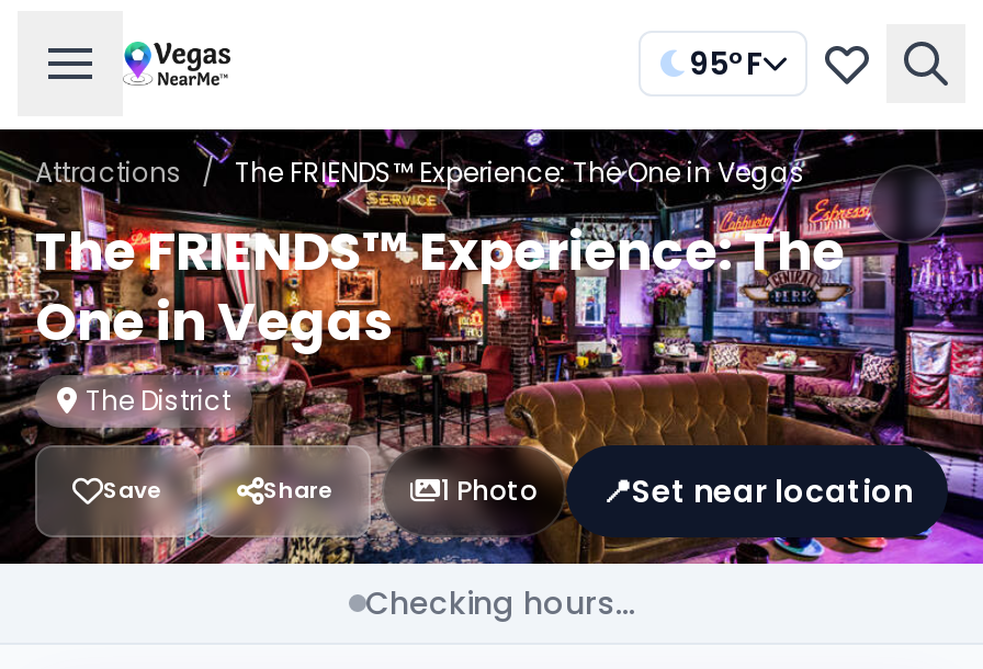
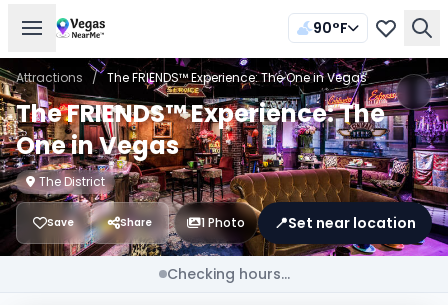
[689,42,764,86] 95°F -> [313,18,348,38] 90°F

